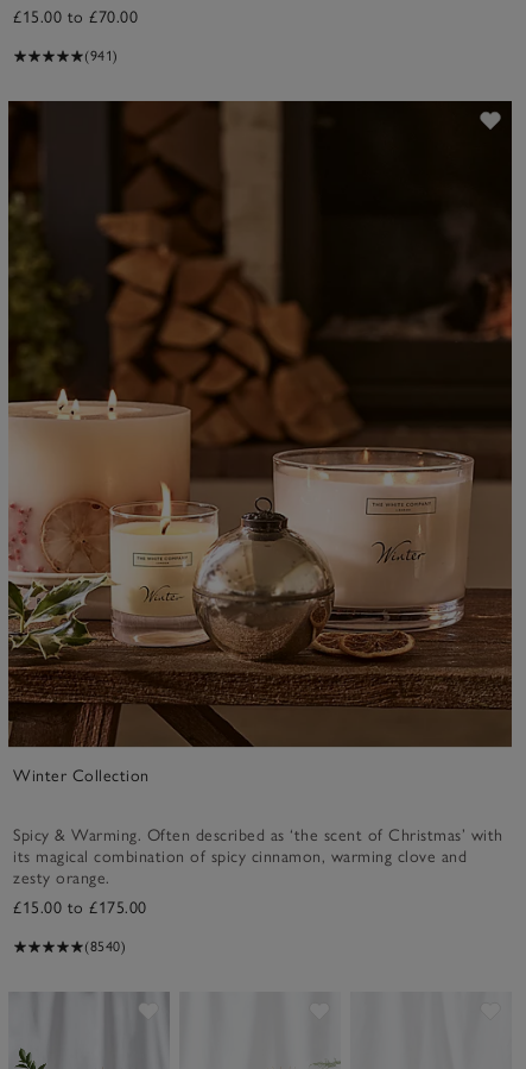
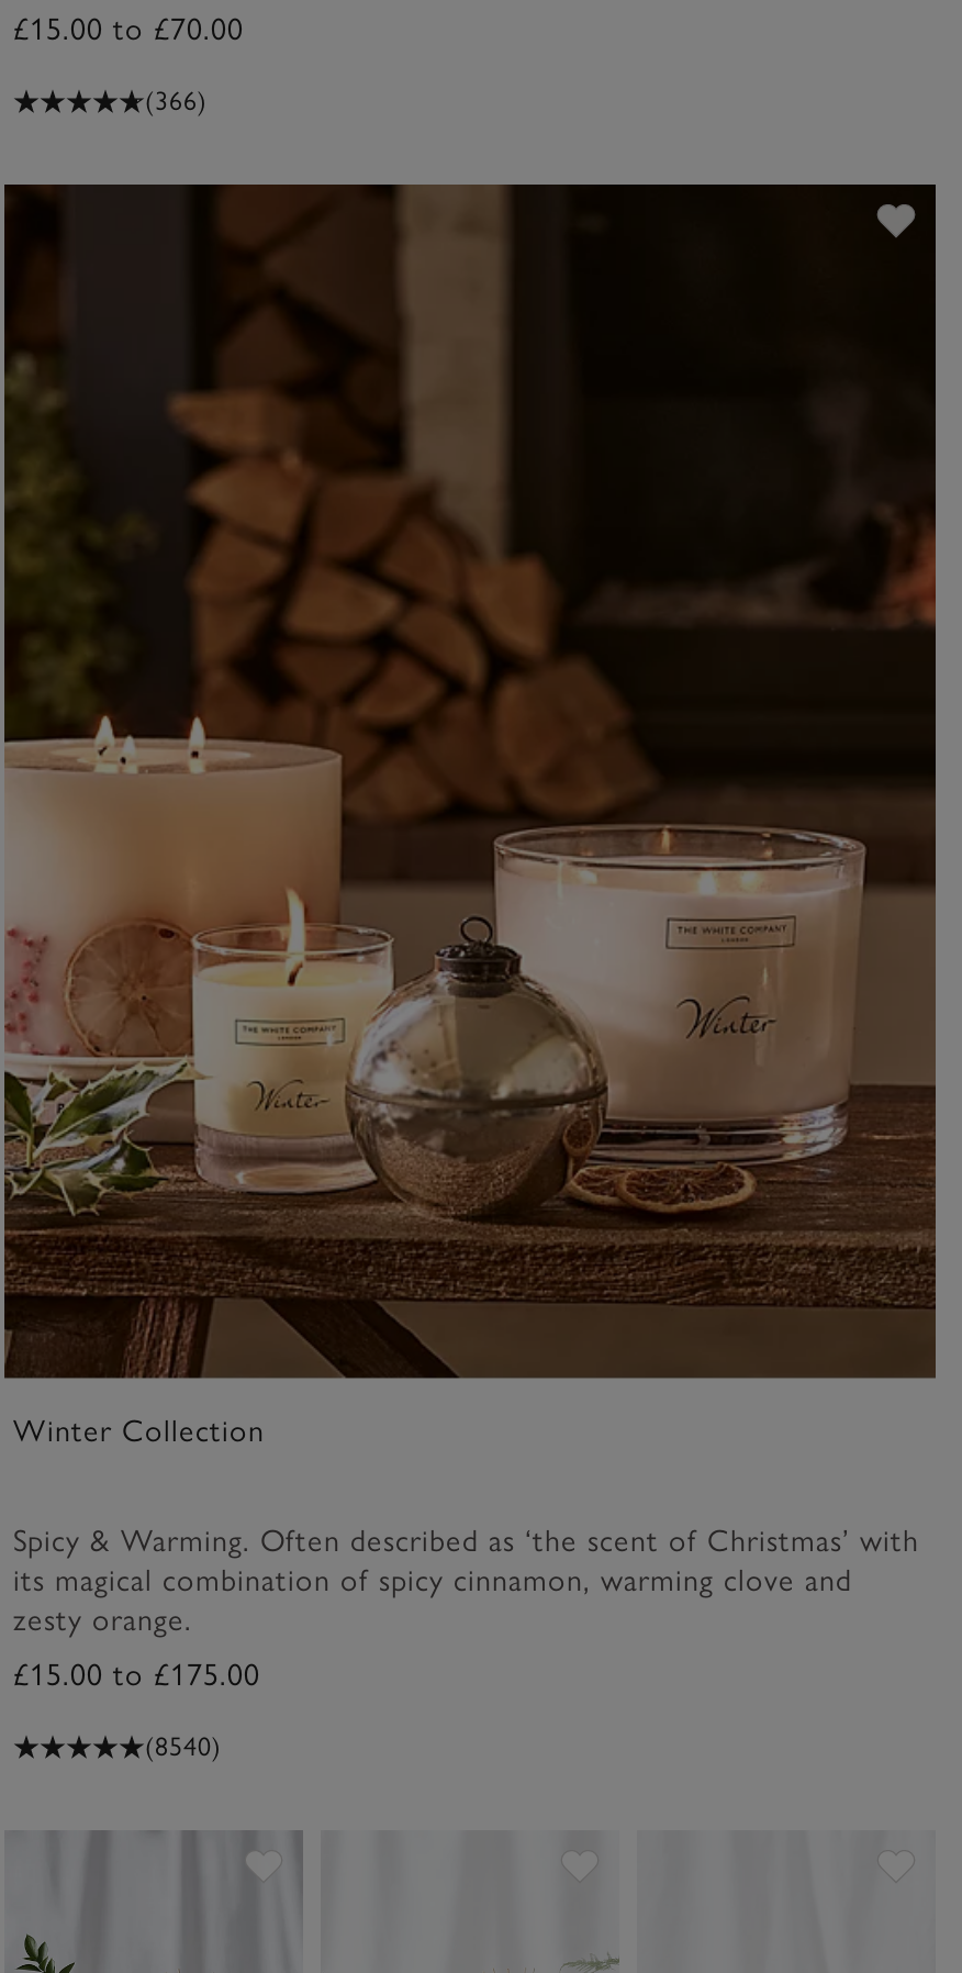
[84,48,118,64] (941) -> [145,86,208,117] (366)

